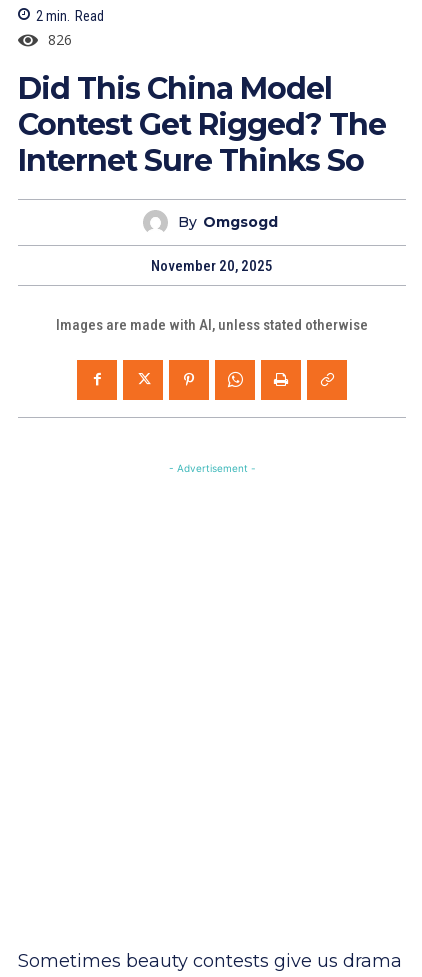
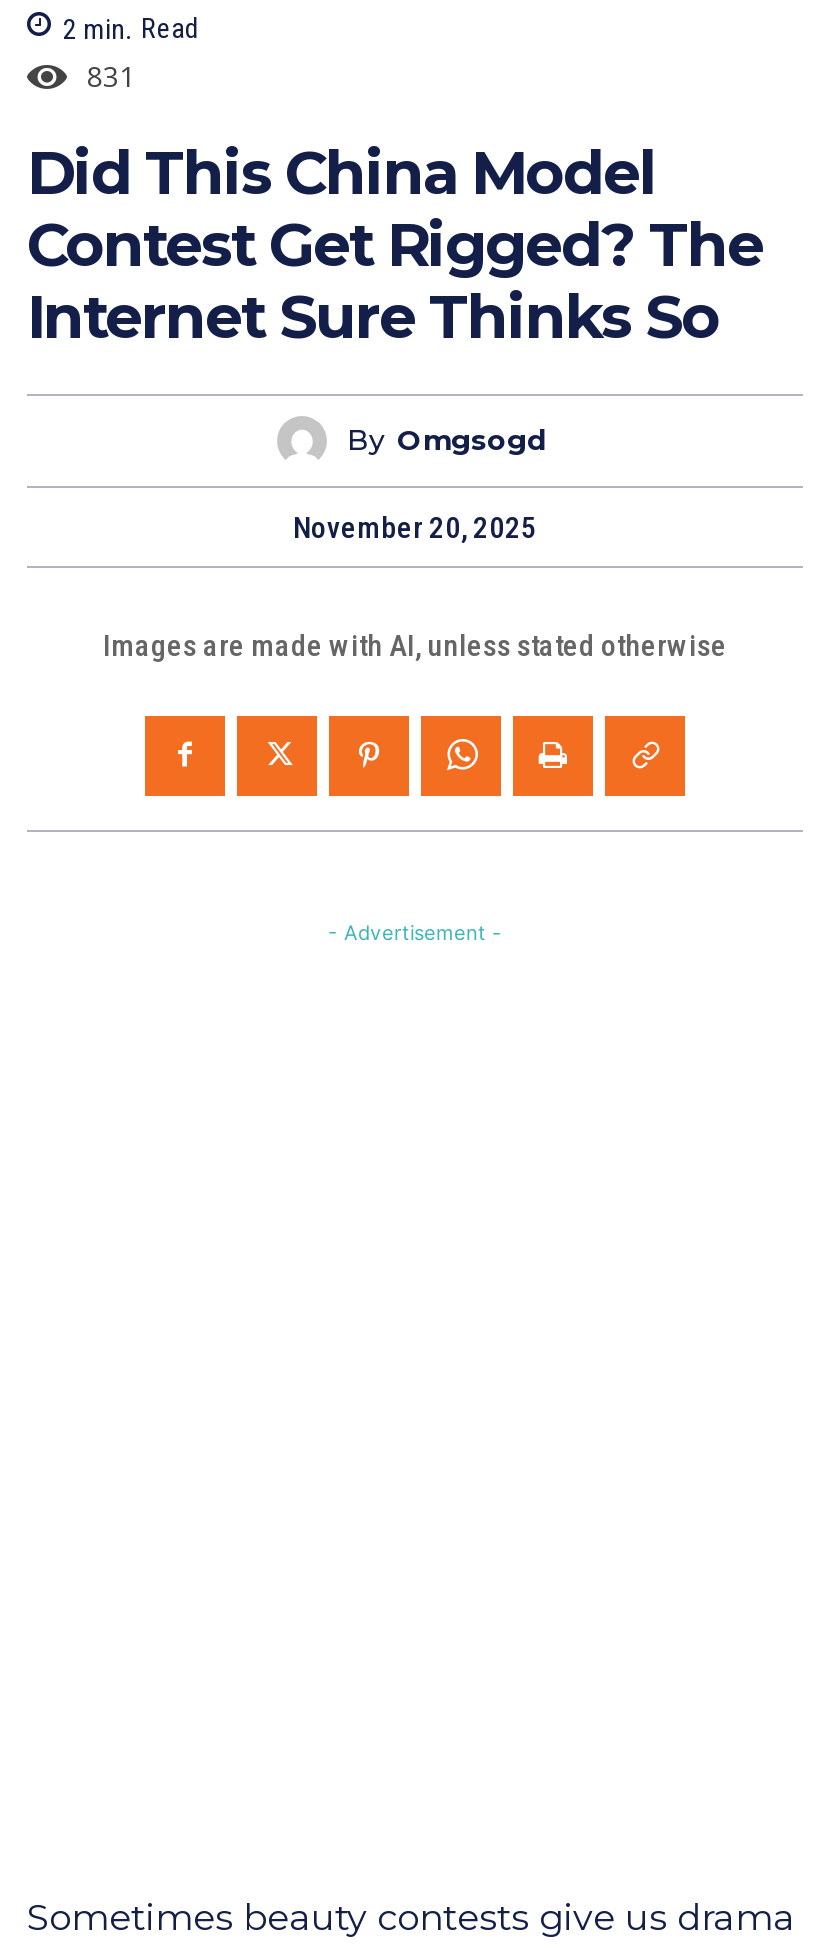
[48,31,72,50] 826 -> [87,57,135,95] 831

